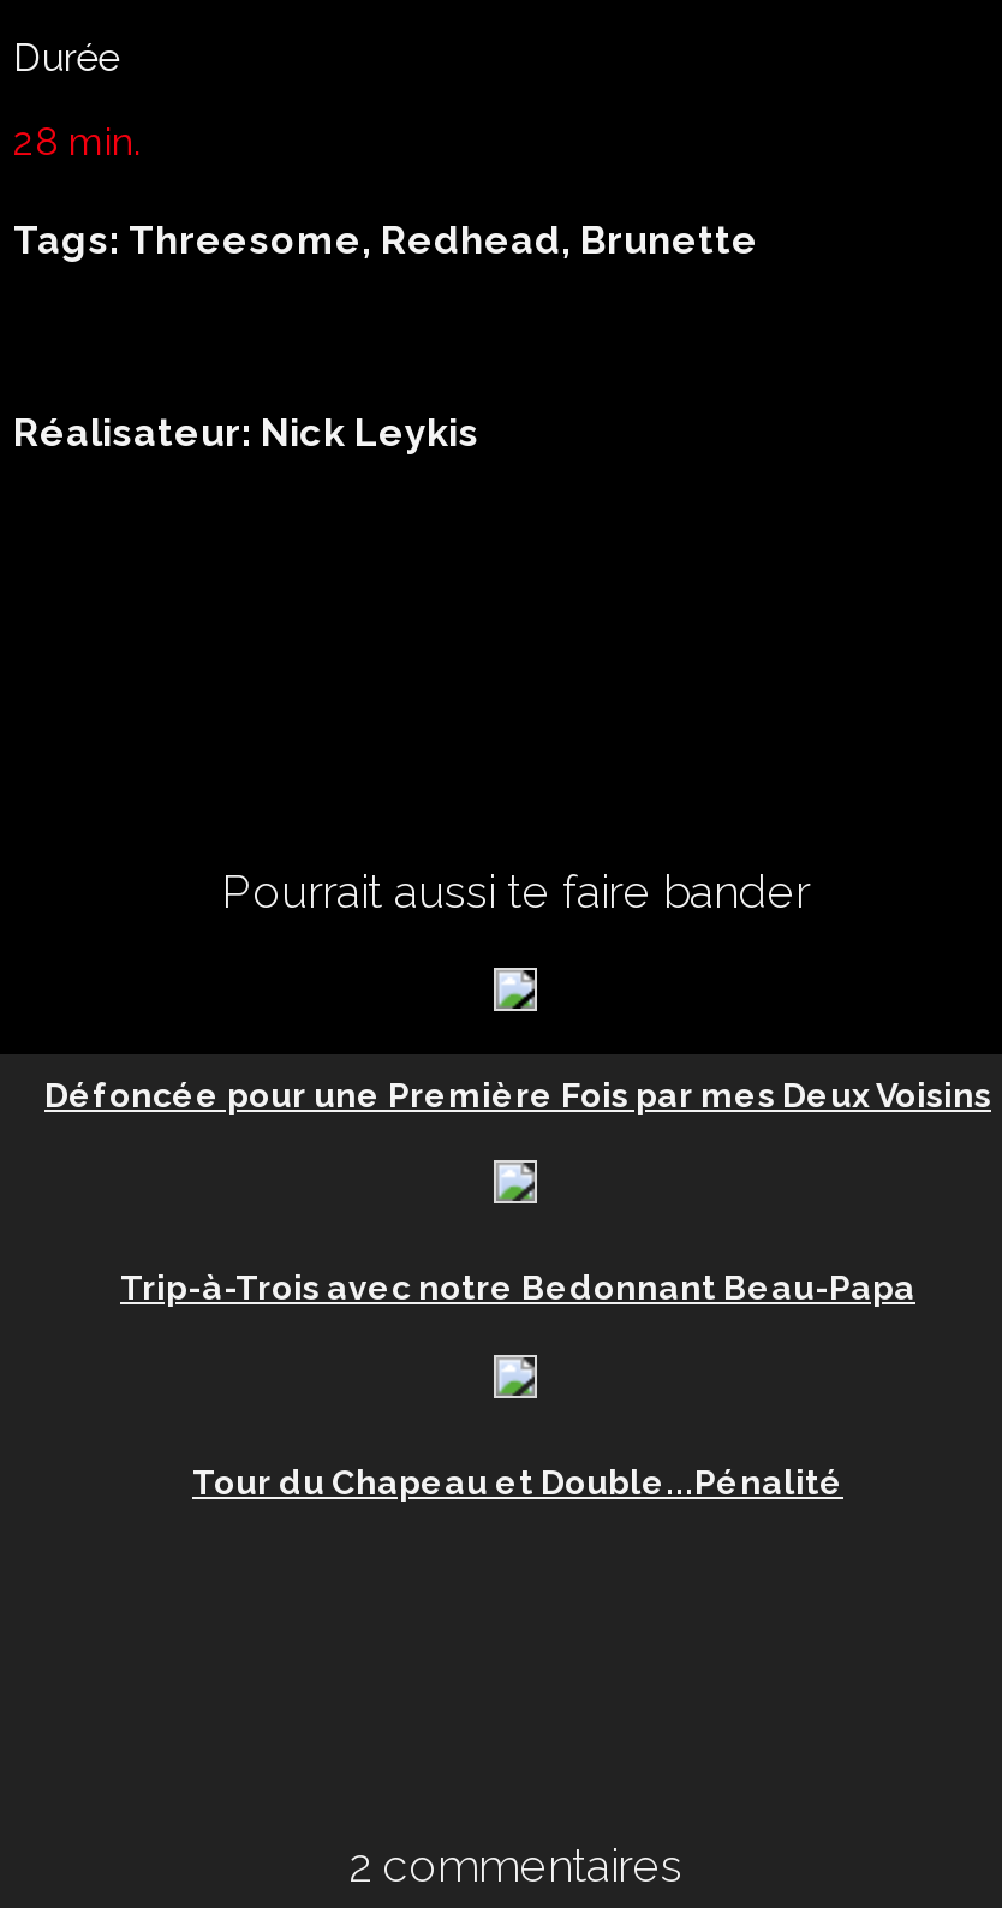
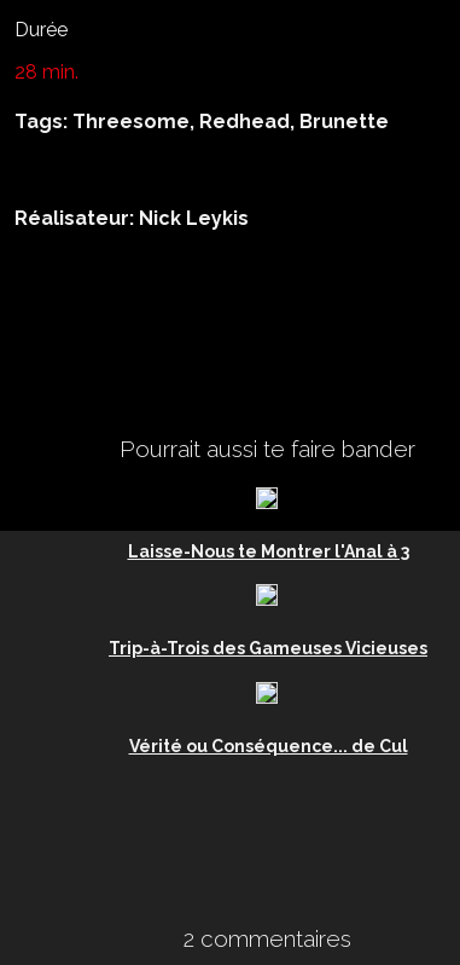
[44,1075,991,1114] Défoncée pour une Première Fois par mes Deux Voisins -> [127,541,409,561] Laisse-Nous te Montrer l'Anal à 3
[120,1269,915,1307] Trip-à-Trois avec notre Bedonnant Beau-Papa -> [109,639,427,658] Trip-à-Trois des Gameuses Vicieuses
[192,1462,843,1500] Tour du Chapeau et Double...Pénalité -> [129,736,407,755] Vérité ou Conséquence... de Cul

